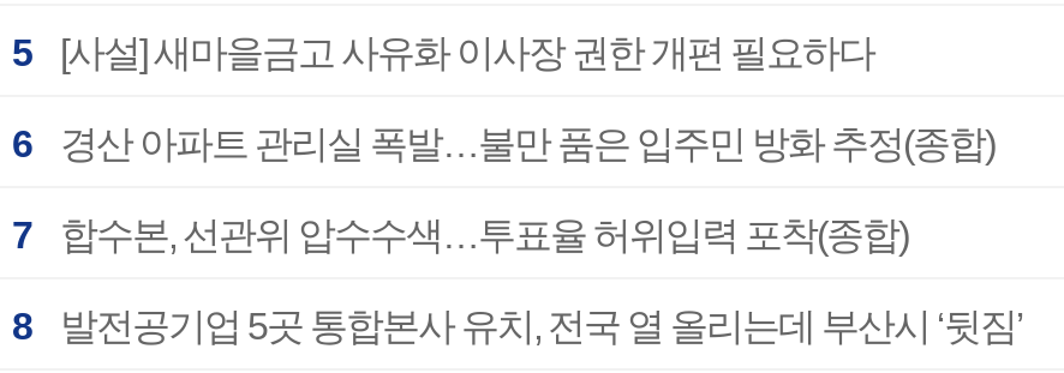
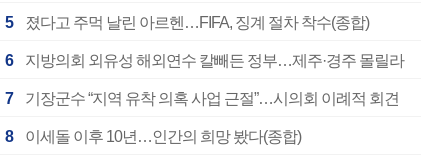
[60,32,874,73] [사설] 새마을금고 사유화 이사장 권한 개편 필요하다 -> [25,14,369,31] 졌다고 주먹 날린 아르헨…FIFA, 징계 절차 착수(종합)
[60,124,994,164] 경산 아파트 관리실 폭발…불만 품은 입주민 방화 추정(종합) -> [25,52,404,69] 지방의회 외유성 해외연수 칼빼든 정부…제주·경주 몰릴라
[60,215,908,255] 합수본, 선관위 압수수색…투표율 허위입력 포착(종합) -> [25,90,399,107] 기장군수 “지역 유착 의혹 사업 근절”…시의회 이례적 회견
[60,306,1023,347] 발전공기업 5곳 통합본사 유치, 전국 열 올리는데 부산시 ‘뒷짐’ -> [25,128,301,145] 이세돌 이후 10년…인간의 희망 봤다(종합)

